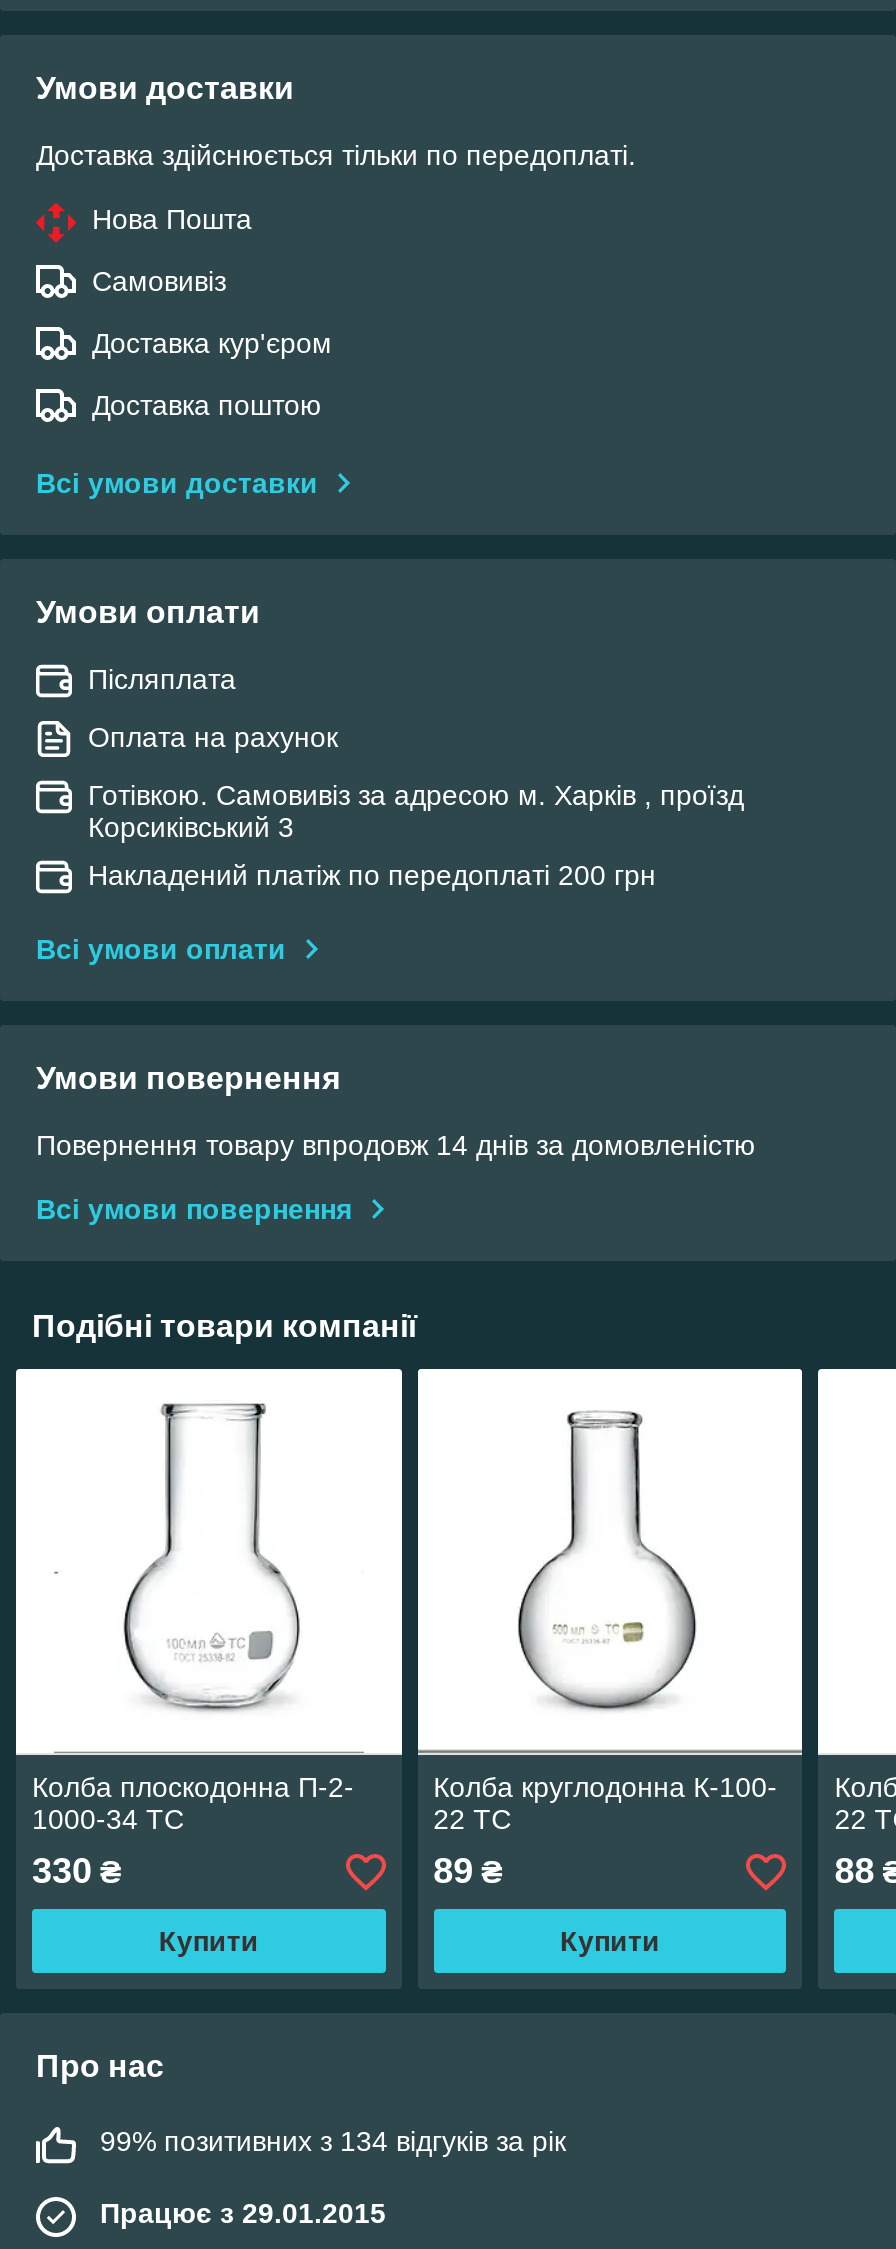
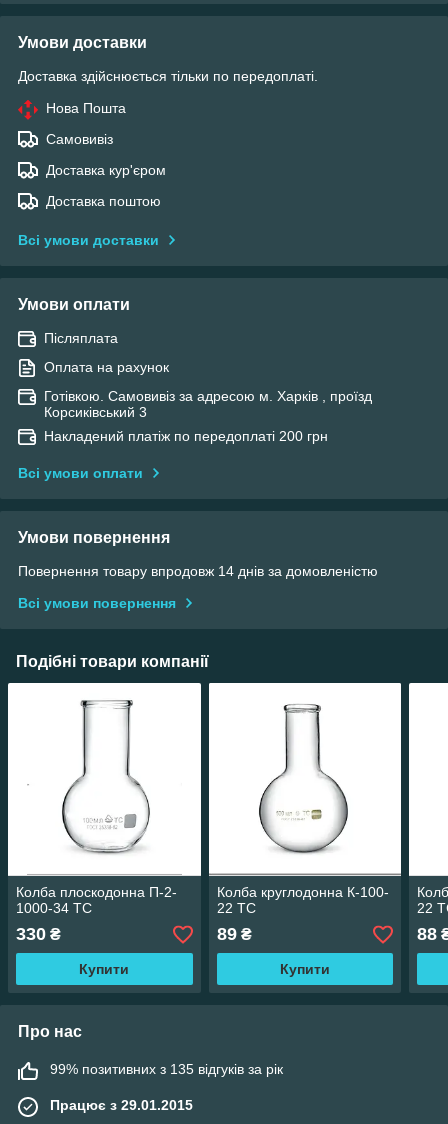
[100,2126,566,2158] 99% позитивних з 134 відгуків за рік -> [50,1061,283,1077] 99% позитивних з 135 відгуків за рік

